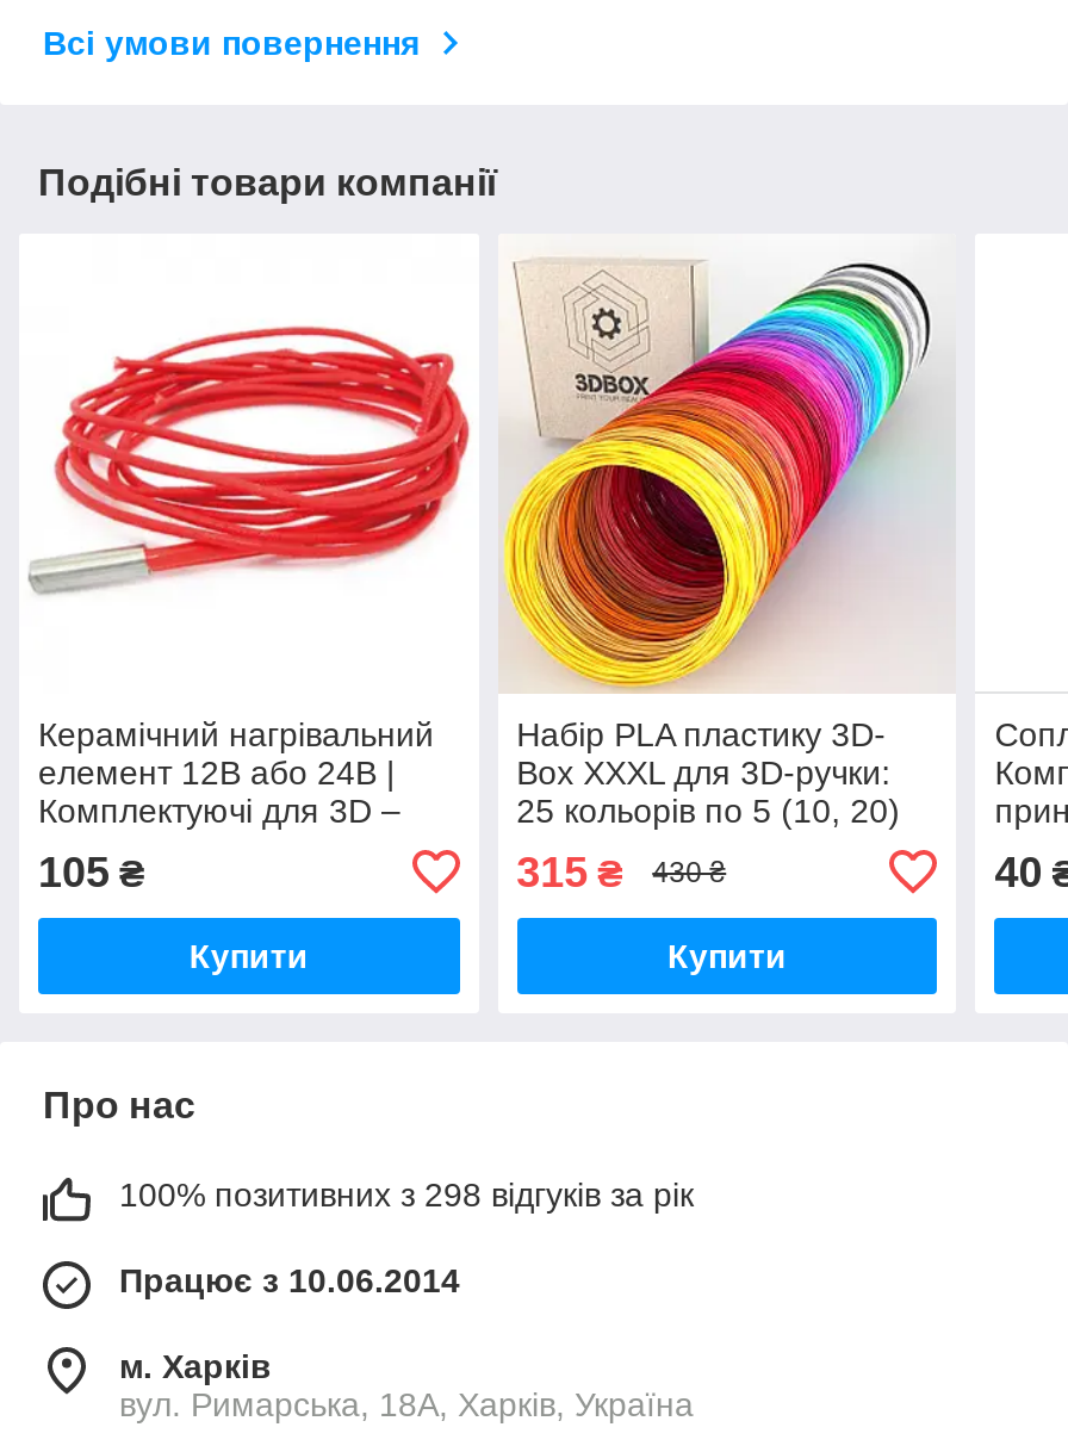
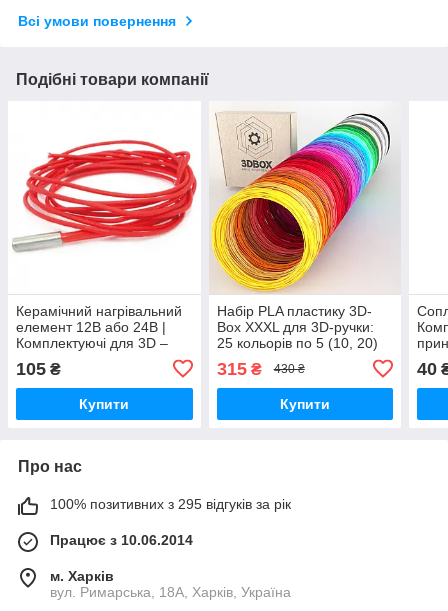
[119,1175,694,1213] 100% позитивних з 298 відгуків за рік -> [50,496,291,512] 100% позитивних з 295 відгуків за рік

